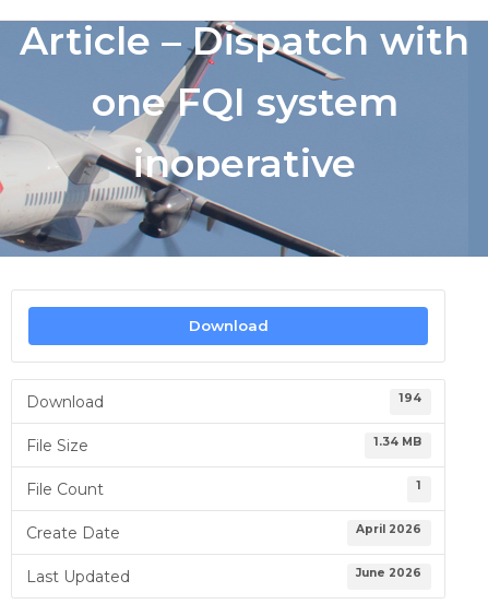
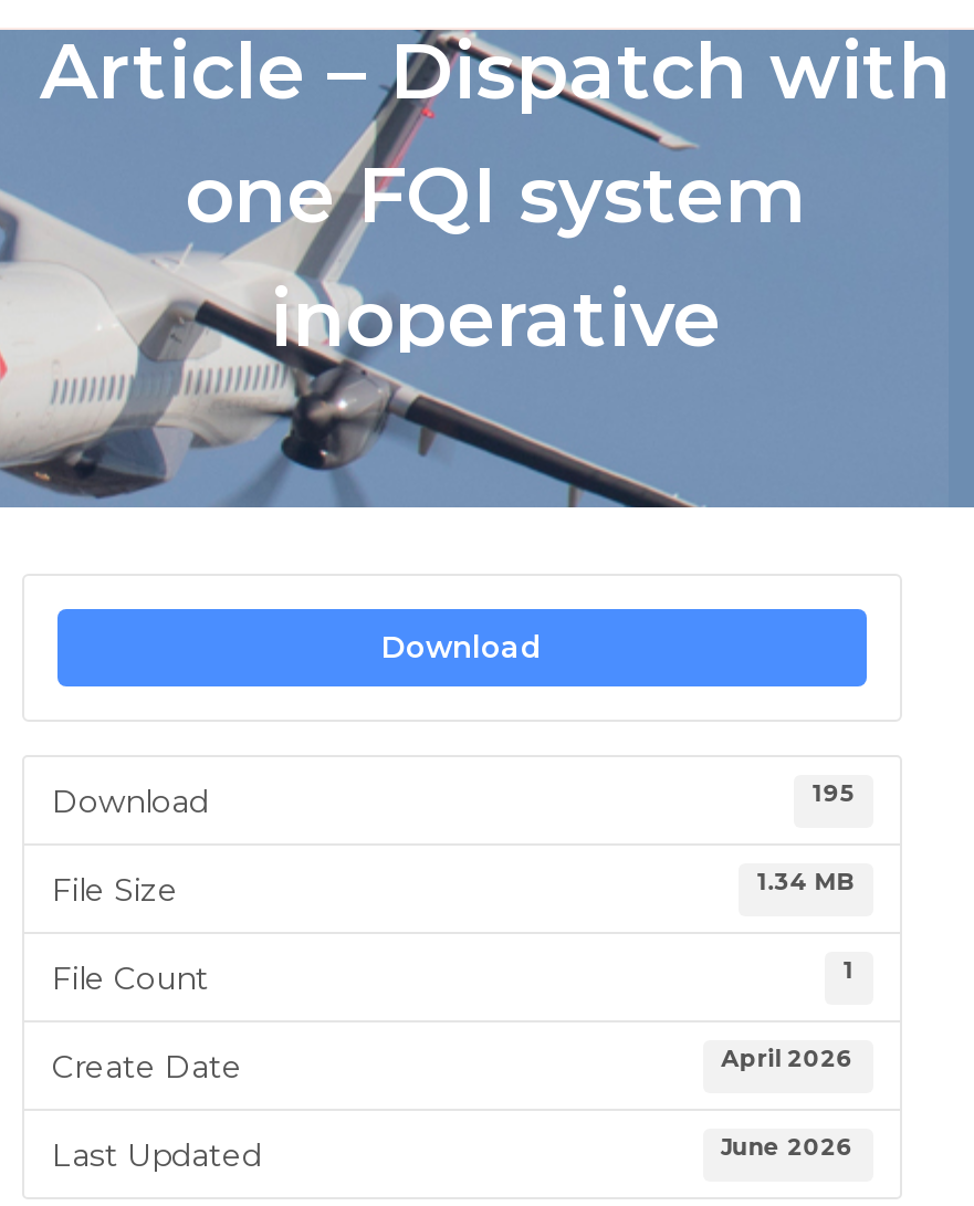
[399,391,422,405] 194 -> [812,779,854,807] 195

